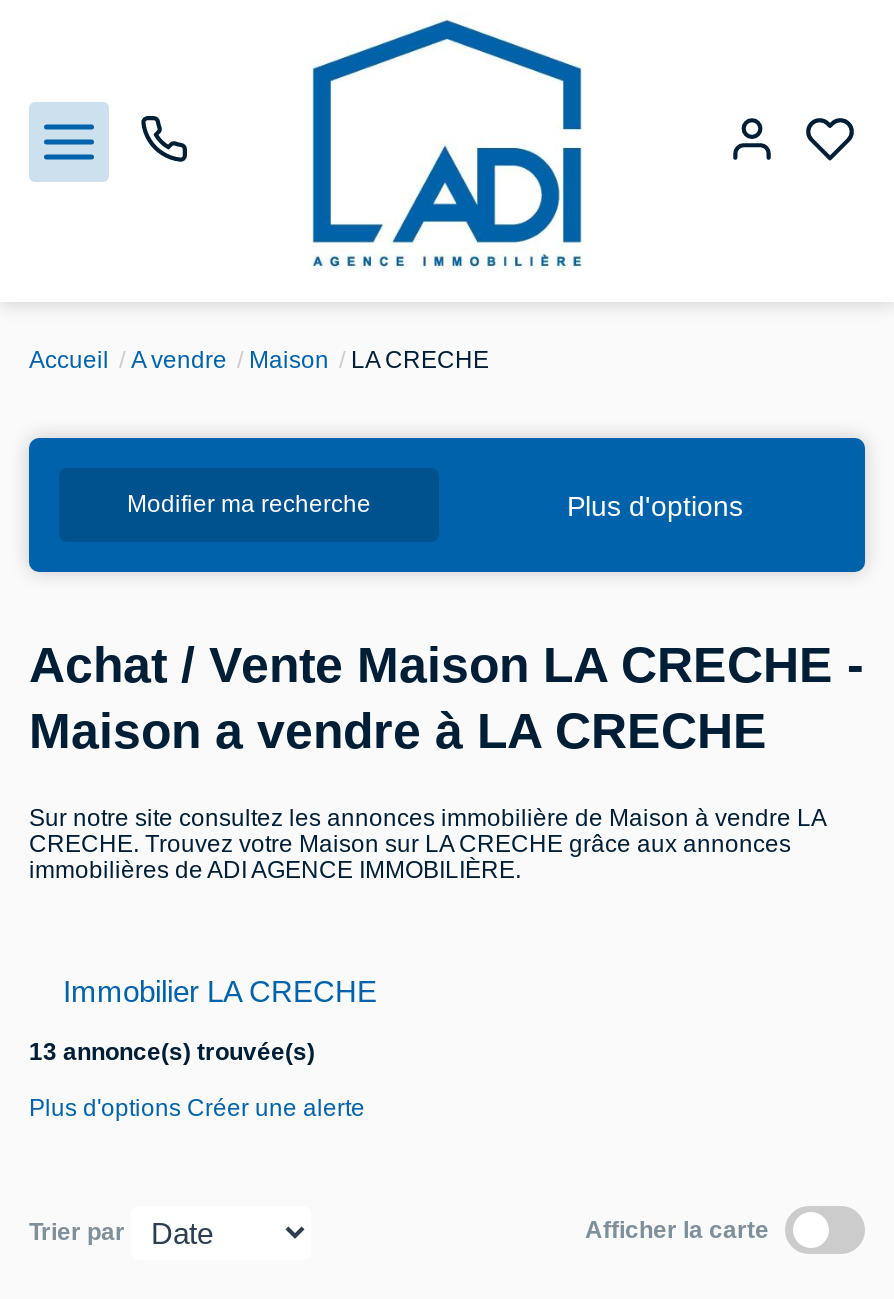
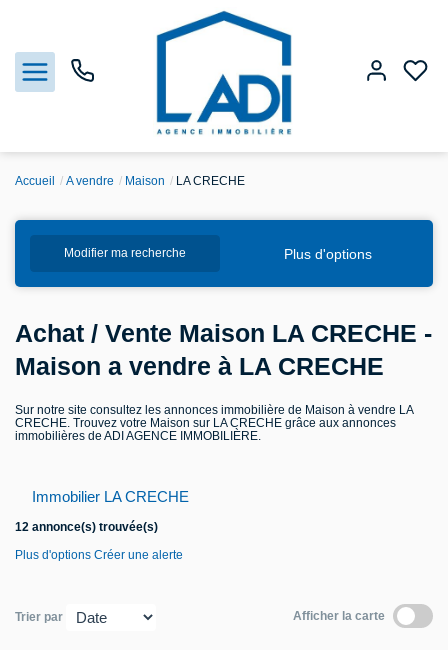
[29,1037,315,1065] 13 annonce(s) trouvée(s) -> [15,519,158,533] 12 annonce(s) trouvée(s)

